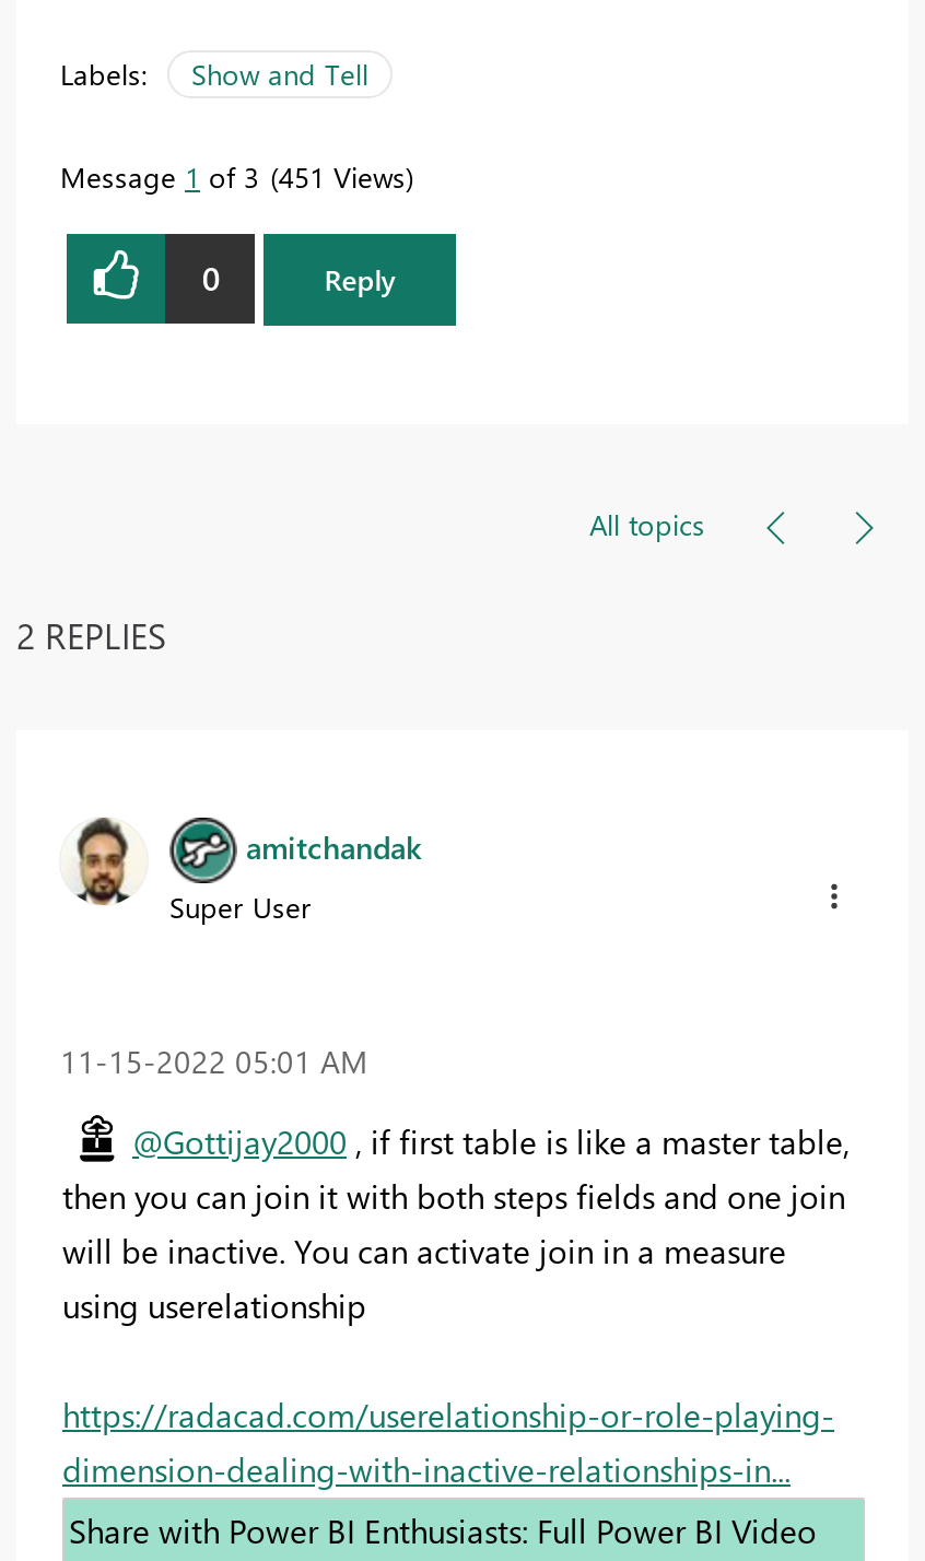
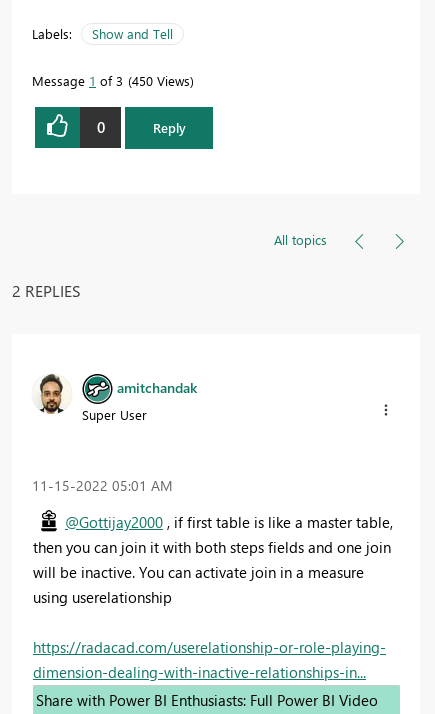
[60,157,406,194] Message 1 of 3 451 Views -> [32,72,190,89] Message 1 of 3 450 Views

